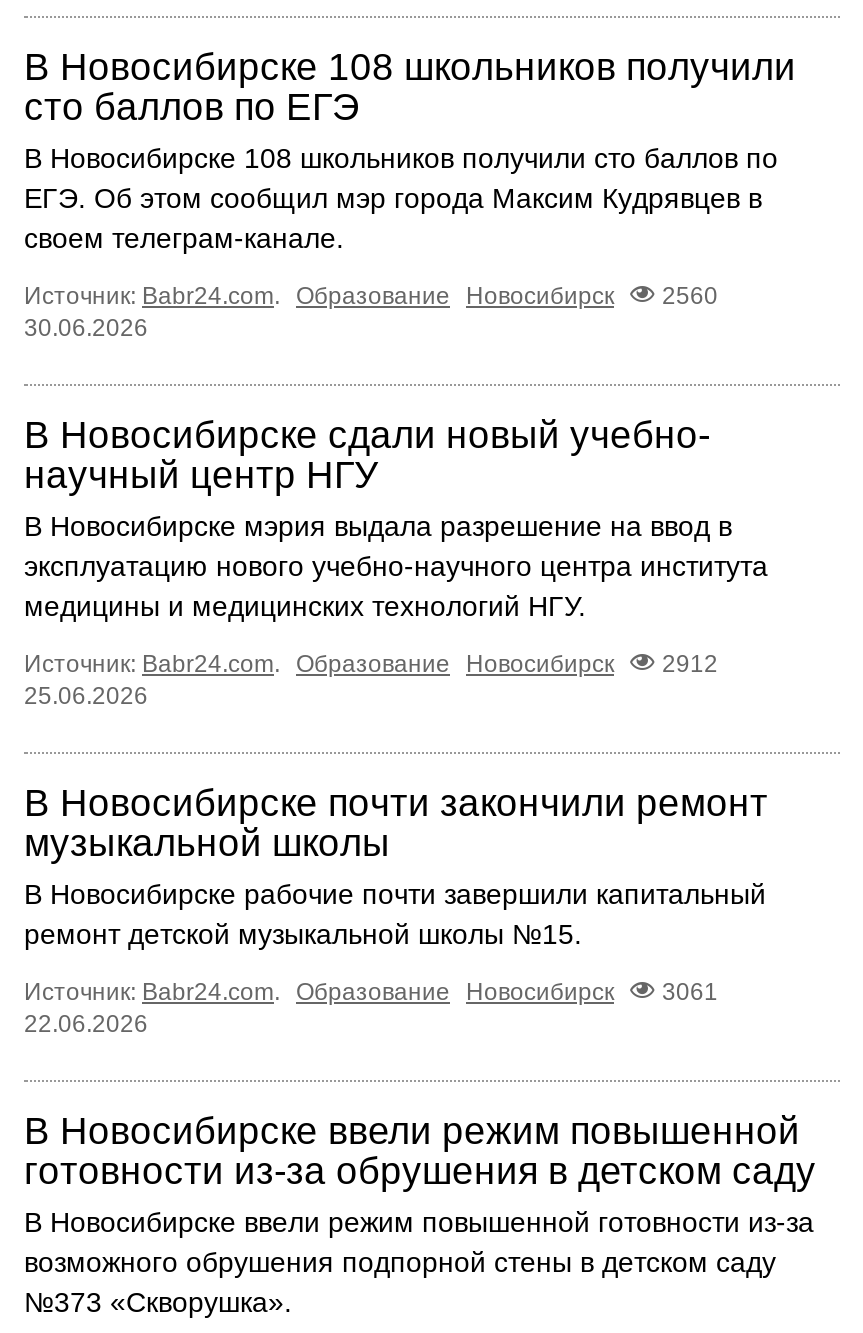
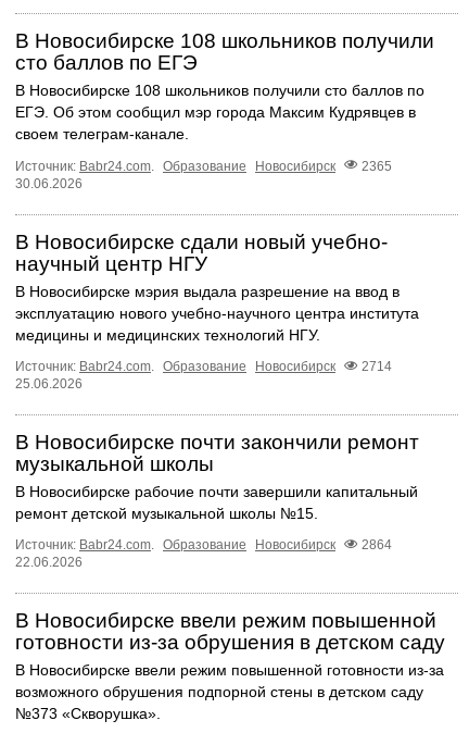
[24,281,718,309] Источник: Babr24.com. Образование Новосибирск 2560 -> [15,158,392,173] Источник: Babr24.com. Образование Новосибирск 2365
[24,649,718,677] Источник: Babr24.com. Образование Новосибирск 2912 -> [15,358,392,374] Источник: Babr24.com. Образование Новосибирск 2714
[24,978,718,1006] Источник: Babr24.com. Образование Новосибирск 3061 -> [15,537,392,552] Источник: Babr24.com. Образование Новосибирск 2864

